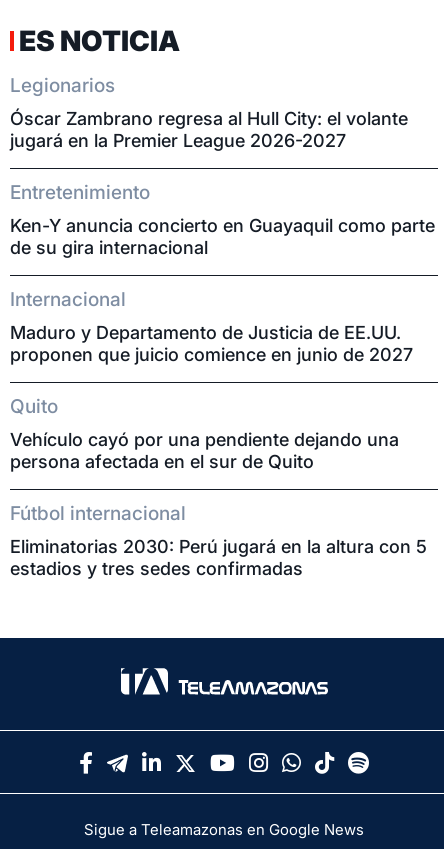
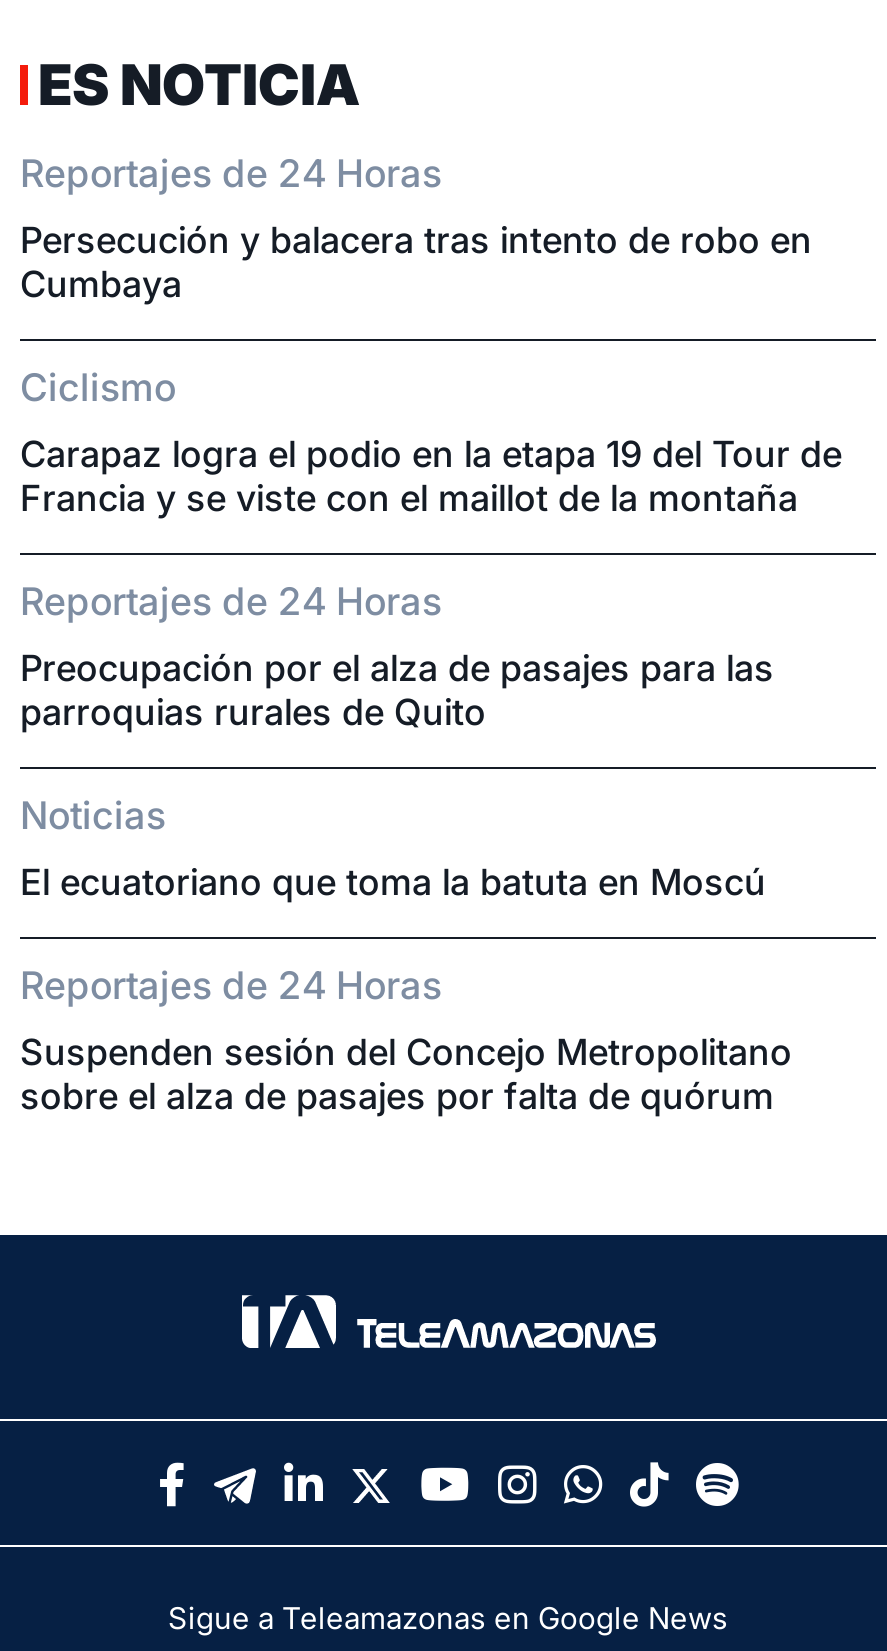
[10,74,115,97] Legionarios -> [20,151,442,197] Reportajes de 24 Horas
[10,108,408,151] Óscar Zambrano regresa al Hull City: el volante | jugará en la Premier League 2026-2027 -> [20,219,812,305] Persecución y balacera tras intento de robo en | Cumbaya
[10,181,150,204] Entretenimiento -> [20,365,176,411] Ciclismo
[10,215,435,258] Ken-Y anuncia concierto en Guayaquil como parte | de su gira internacional -> [20,433,842,519] Carapaz logra el podio en la etapa 19 del Tour de | Francia y se viste con el maillot de la montaña
[10,288,126,311] Internacional -> [20,579,442,625] Reportajes de 24 Horas
[10,322,413,365] Maduro y Departamento de Justicia de EE.UU. | proponen que juicio comience en junio de 2027 -> [20,647,774,733] Preocupación por el alza de pasajes para las | parroquias rurales de Quito
[10,395,58,418] Quito -> [20,793,166,839] Noticias
[10,429,399,472] Vehículo cayó por una pendiente dejando una | persona afectada en el sur de Quito -> [20,861,766,903] El ecuatoriano que toma la batuta en Moscú
[10,502,186,525] Fútbol internacional -> [20,963,442,1009] Reportajes de 24 Horas
[10,536,427,579] Eliminatorias 2030: Perú jugará en la altura con 5 | estadios y tres sedes confirmadas -> [20,1031,792,1117] Suspenden sesión del Concejo Metropolitano | sobre el alza de pasajes por falta de quórum

